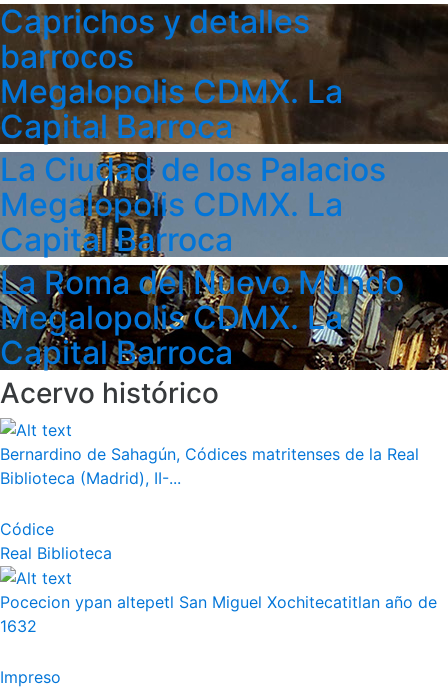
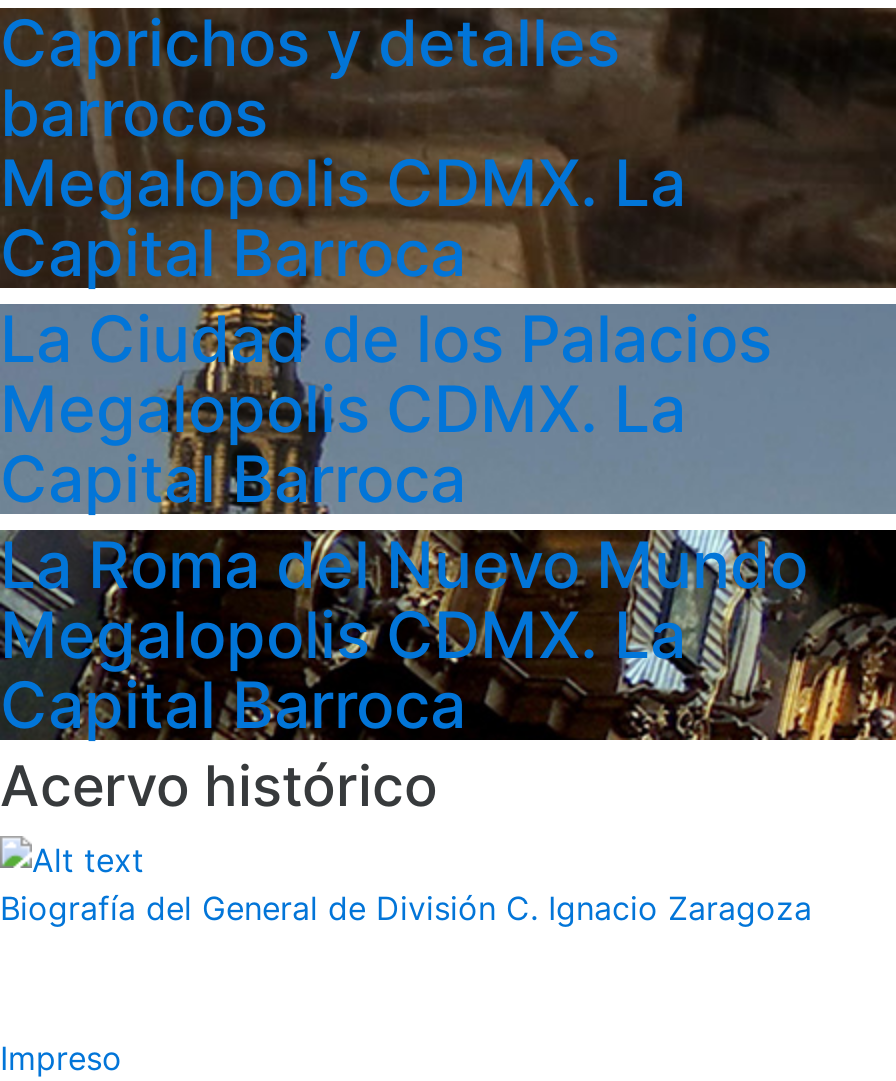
[0,444,437,636] Bernardino de Sahagún, Códices matritenses de la Real | Biblioteca (Madrid), II-... | Códice | Real Biblioteca | Pocecion ypan altepetl San Miguel Xochitecatitlan año de | 1632 -> [0,887,812,927] Biografía del General de División C. Ignacio Zaragoza

